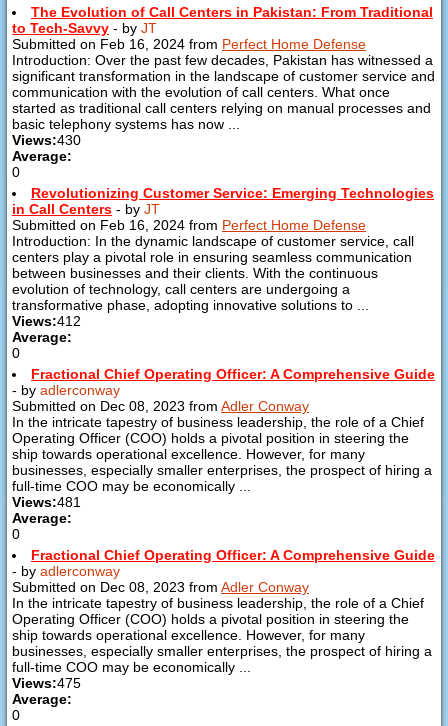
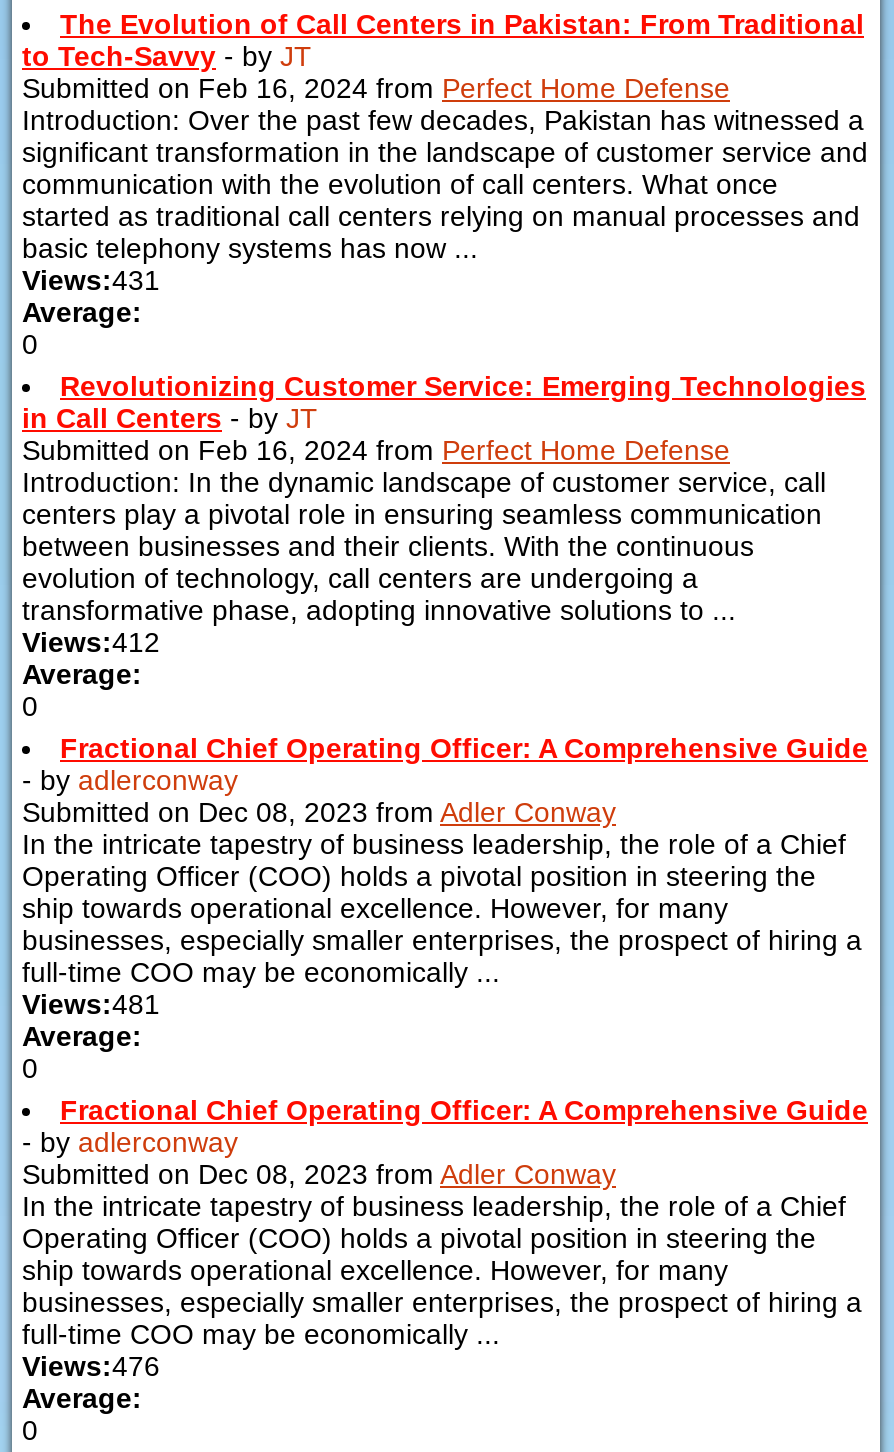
[12,132,81,148] Views:430 -> [22,264,160,296] Views:431
[12,675,81,691] Views:475 -> [22,1350,160,1382] Views:476

